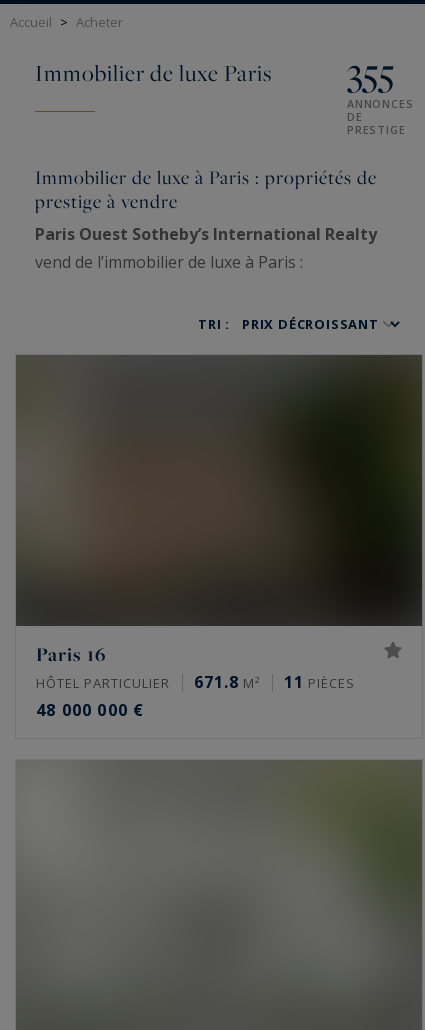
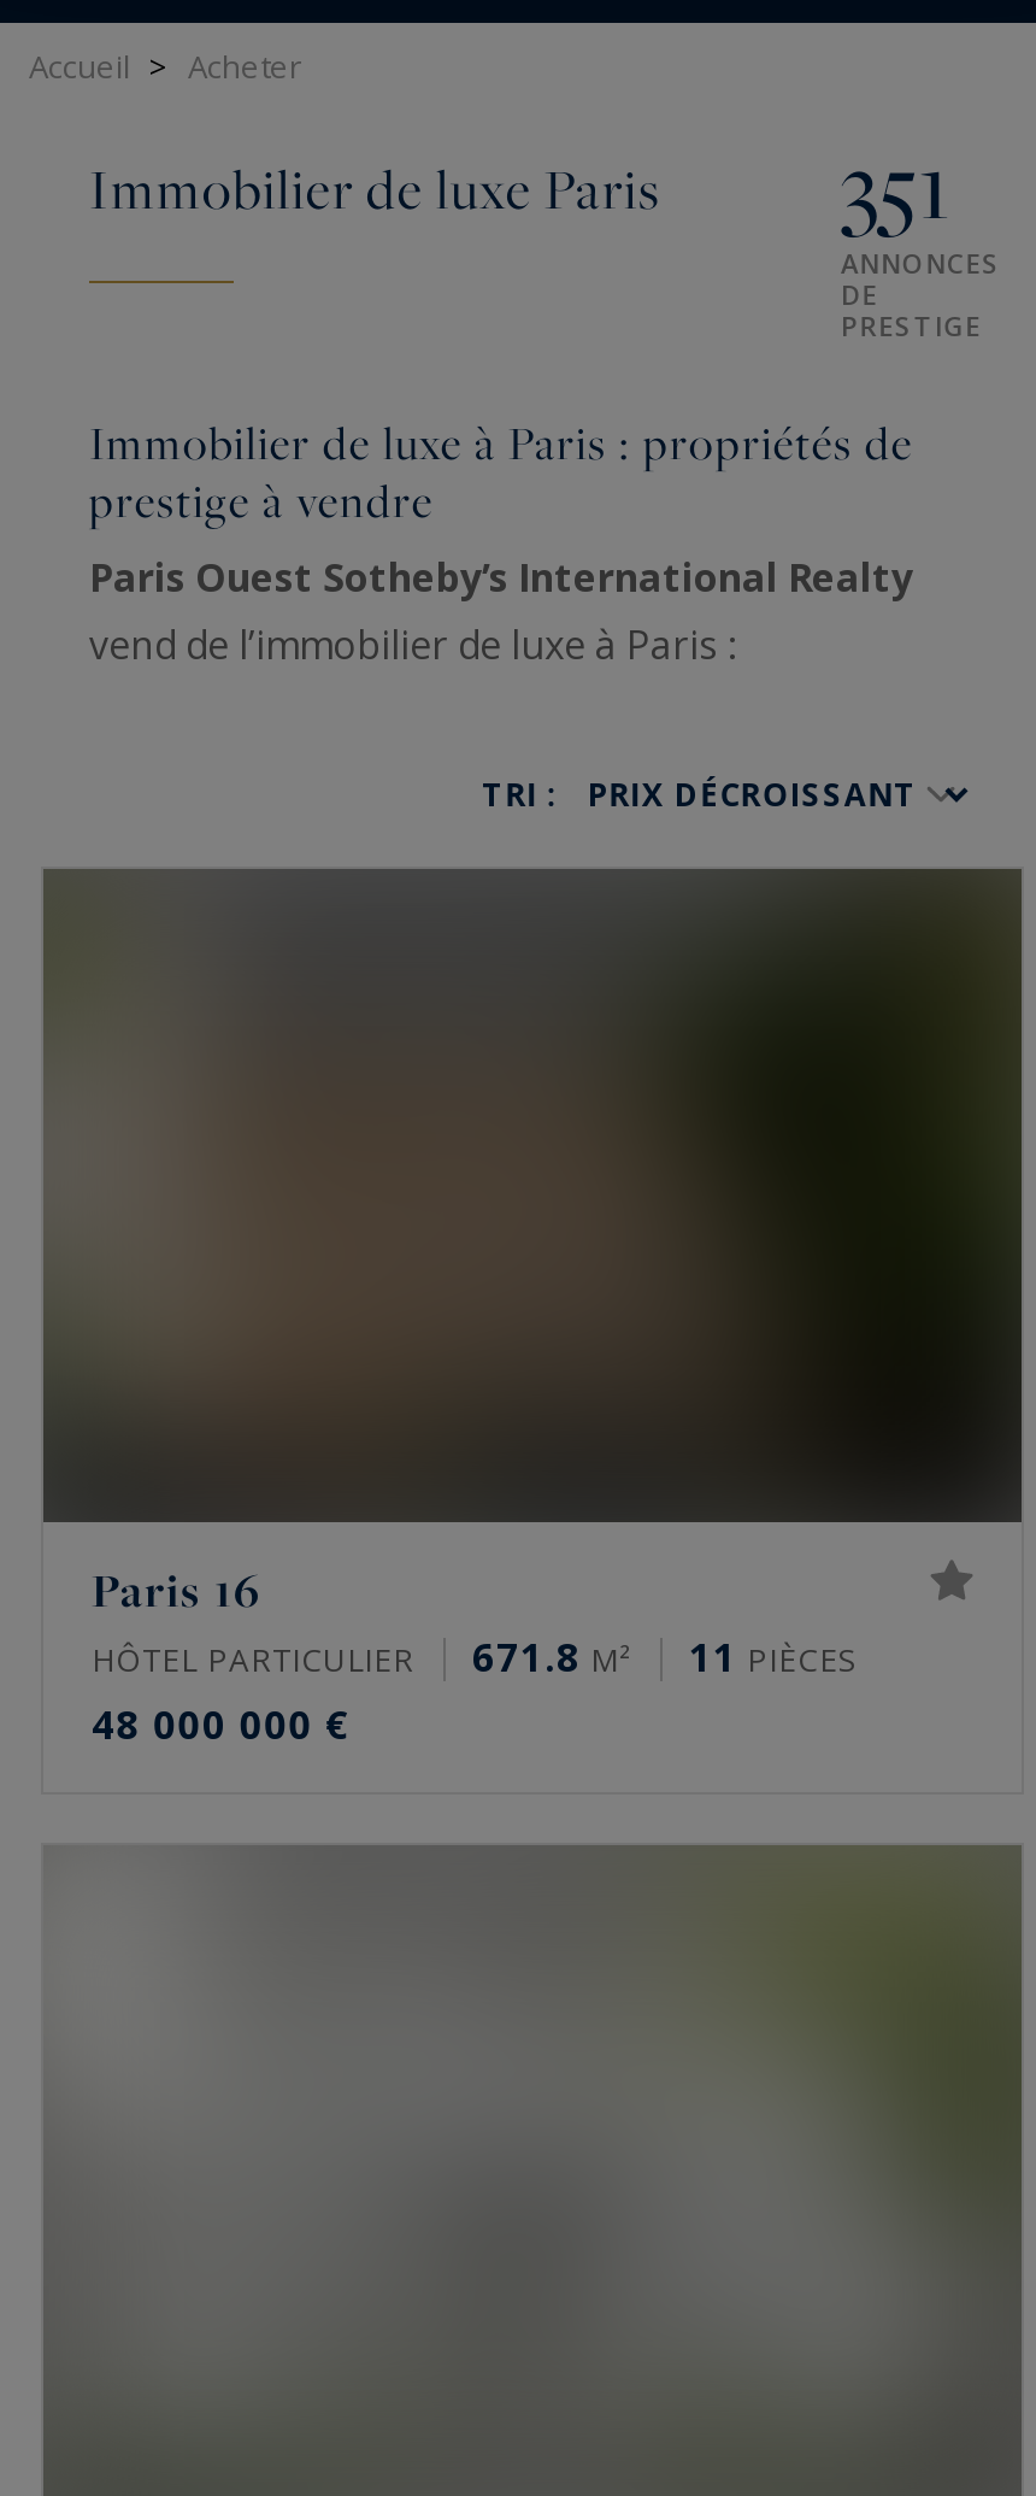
[347,46,395,96] 355 -> [841,124,949,245] 351

